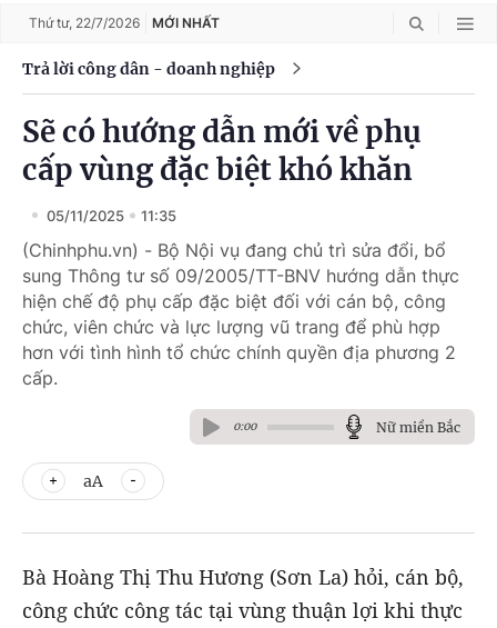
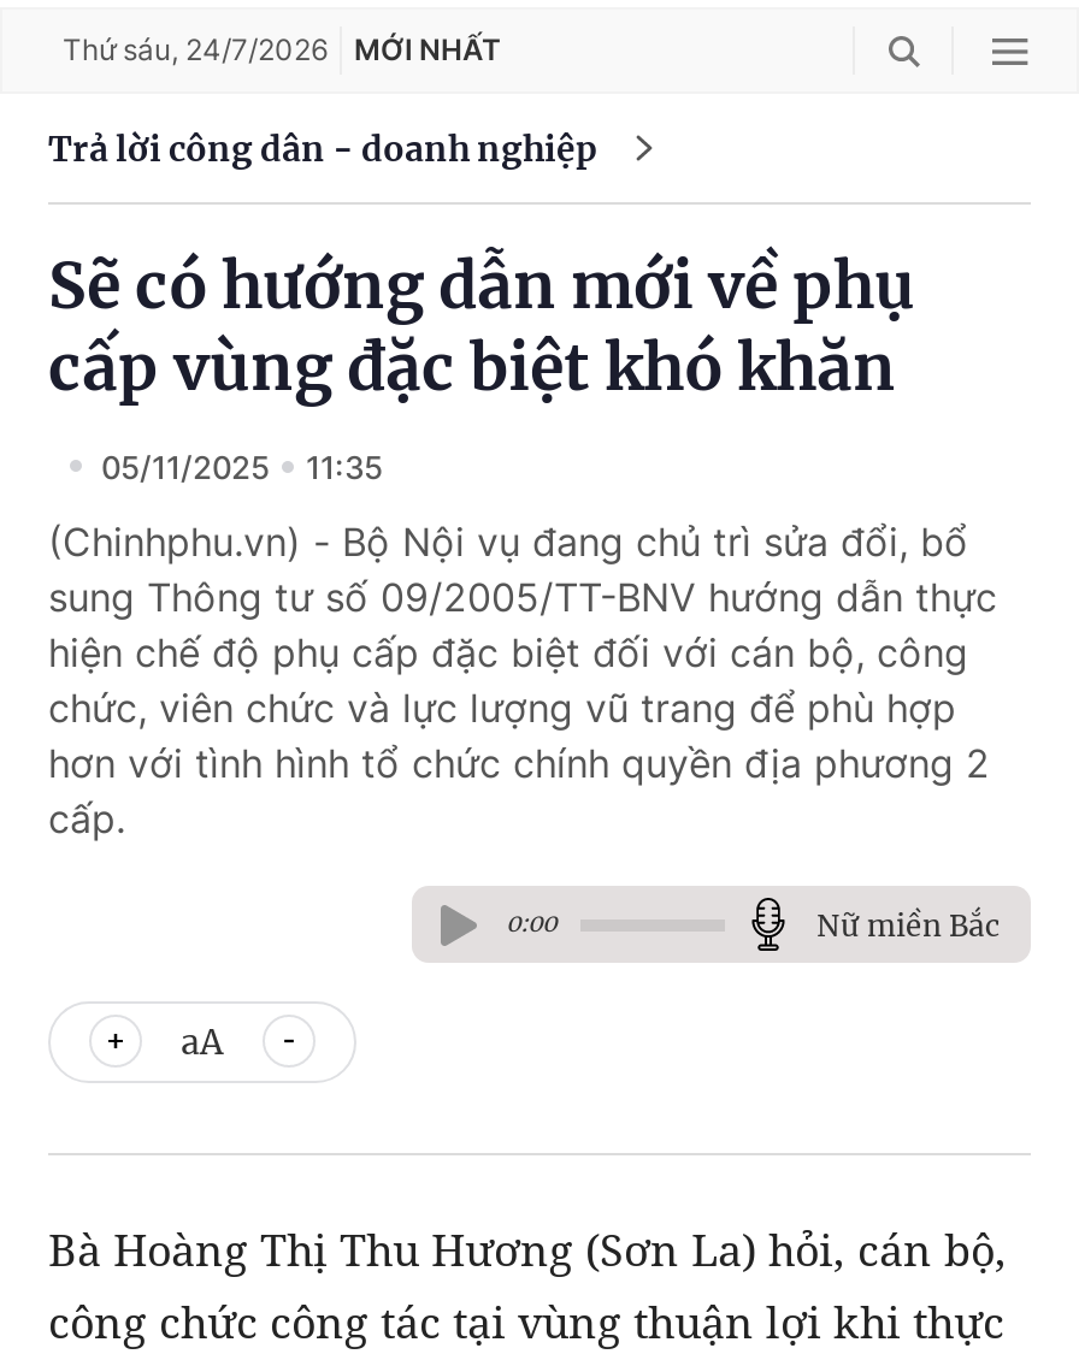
[29,14,220,31] Thứ tư, 22/7/2026 MỚI NHẤT -> [63,31,501,67] Thứ sáu, 24/7/2026 MỚI NHẤT

